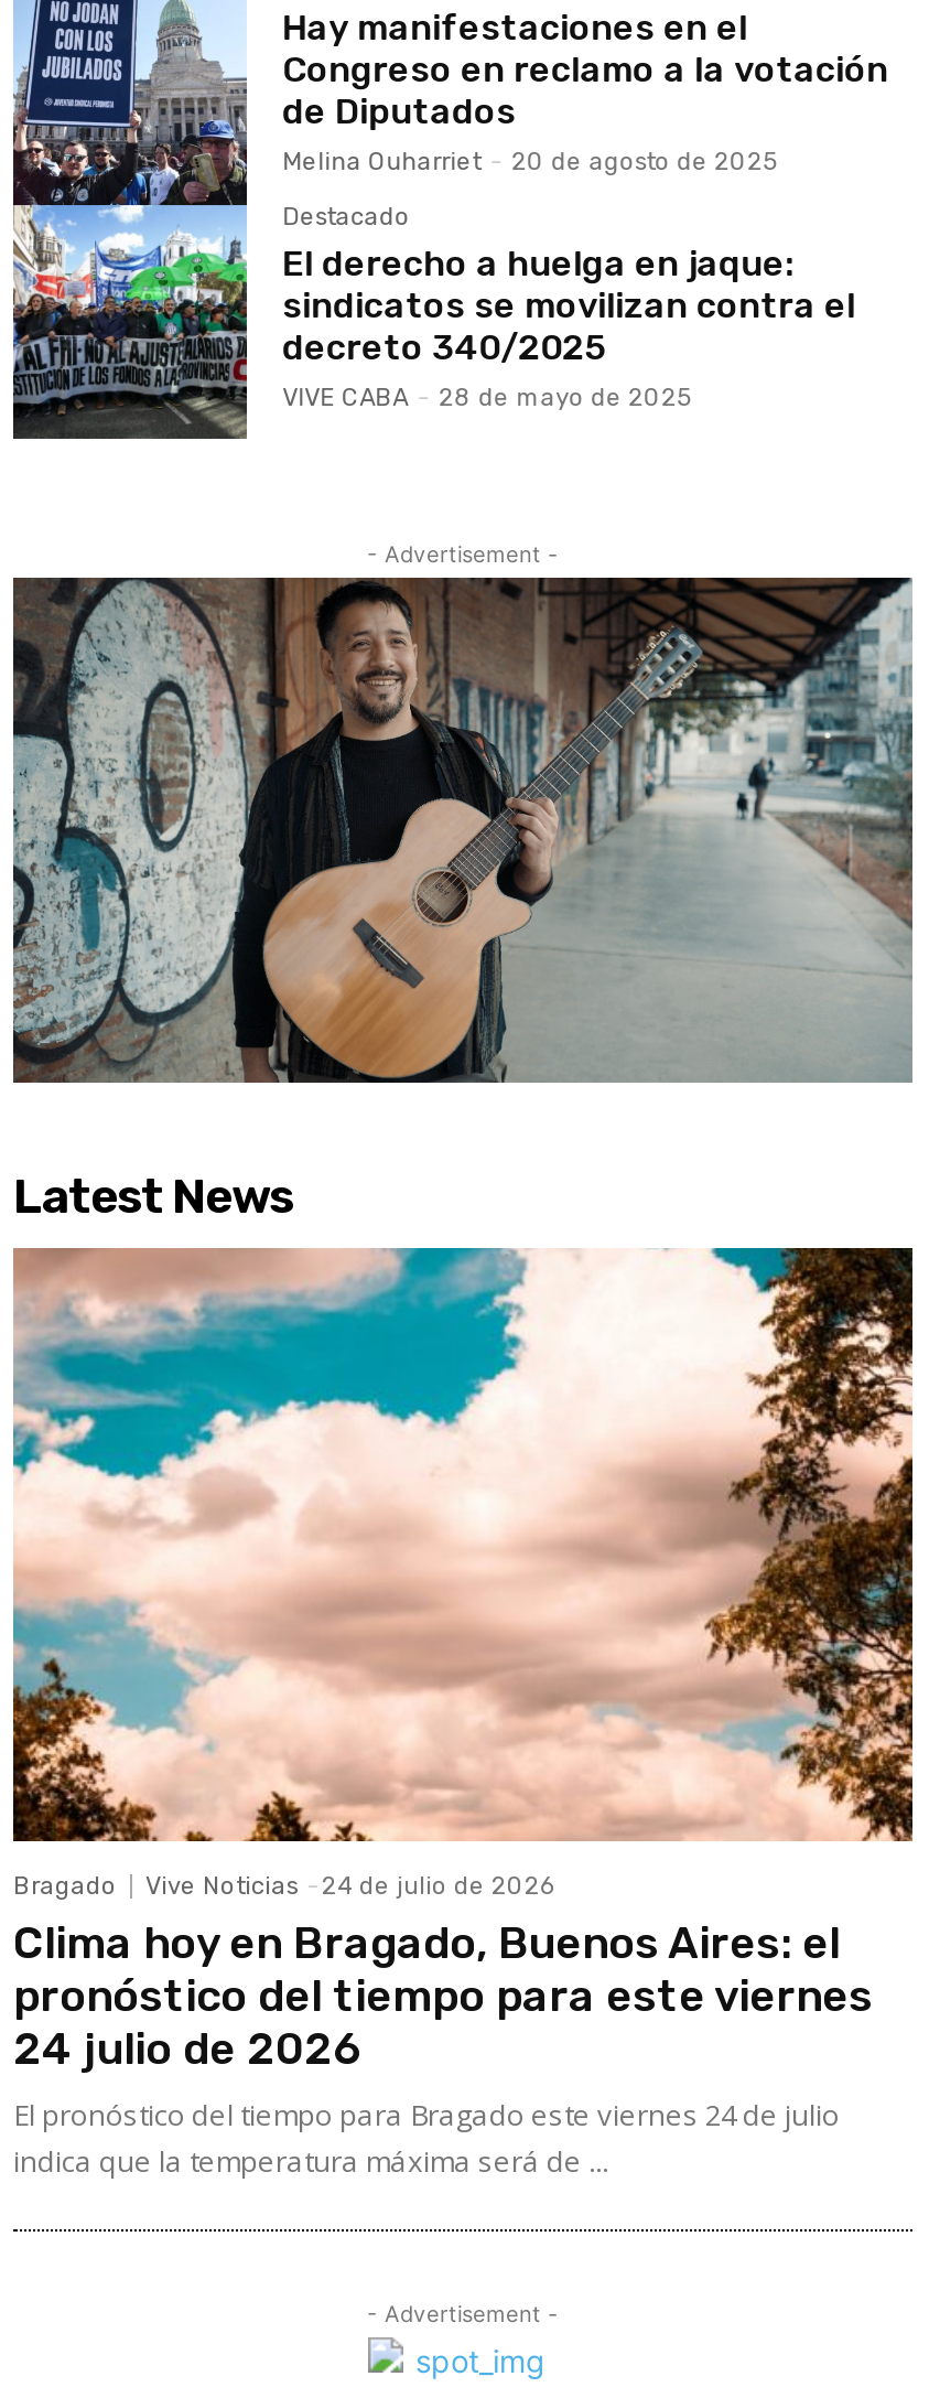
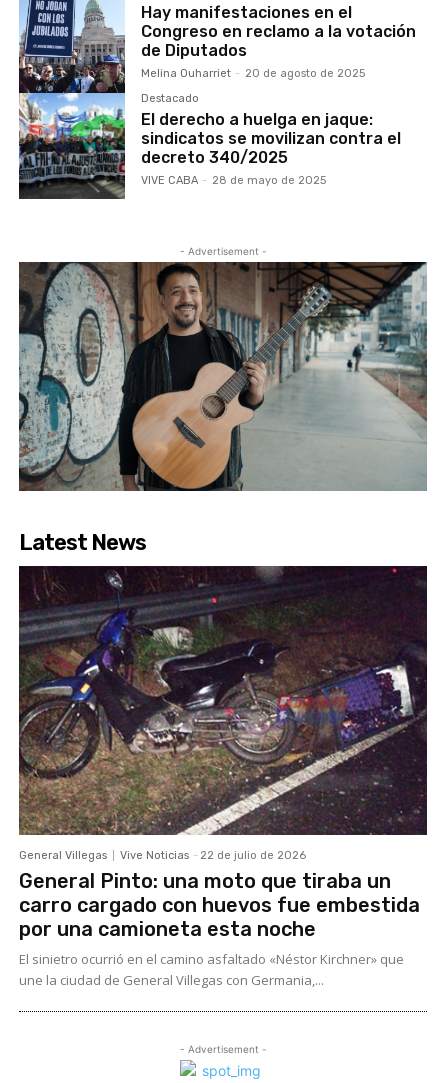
[11,1246,915,2182] [image] | Bragado | Vive Noticias - 24 de julio de 2026 | Clima hoy en Bragado, Buenos Aires: el | pronóstico del tiempo para este viernes | 24 julio de 2026 | El pronóstico del tiempo para Bragado este viernes 24 de julio | indica que la temperatura máxima será de ... -> [18,565,428,989] [image] | General Villegas | Vive Noticias - 22 de julio de 2026 | General Pinto: una moto que tiraba un | carro cargado con huevos fue embestida | por una camioneta esta noche | El sinietro ocurrió en el camino asfaltado «Néstor Kirchner» que | une la ciudad de General Villegas con Germania,...

